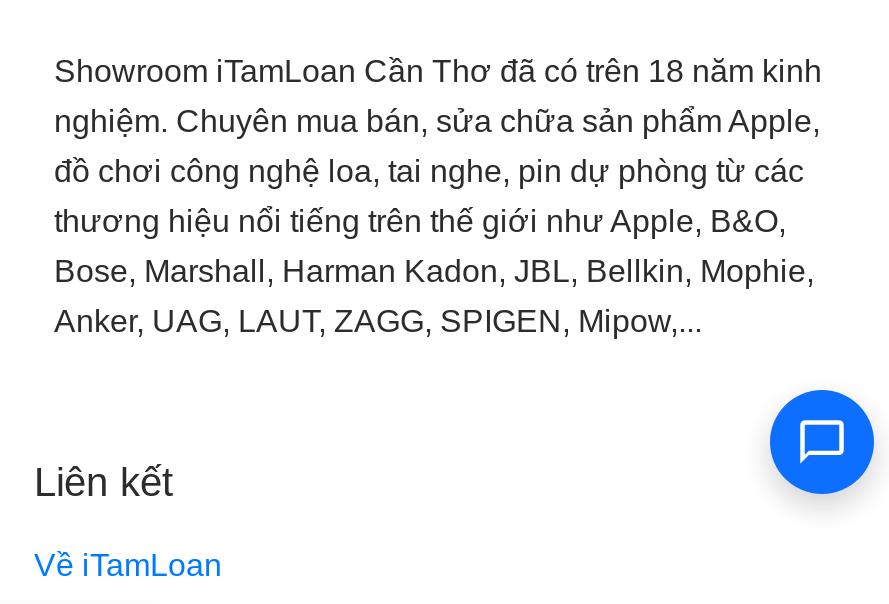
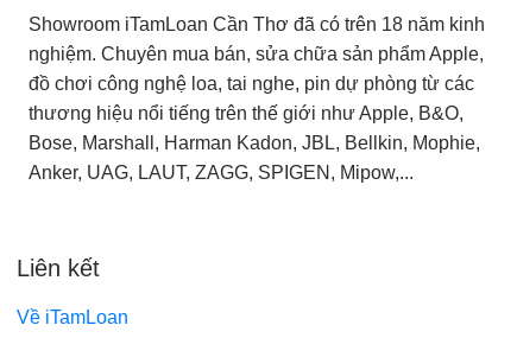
[766,386,878,508] [image] -> none

